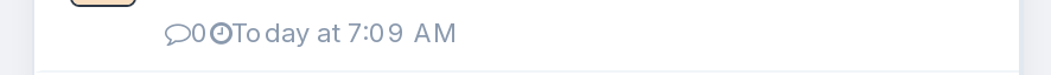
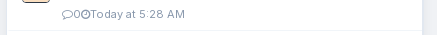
[191,16,457,49] 0 Today at 7:09 AM -> [73,7,185,21] 0 Today at 5:28 AM

